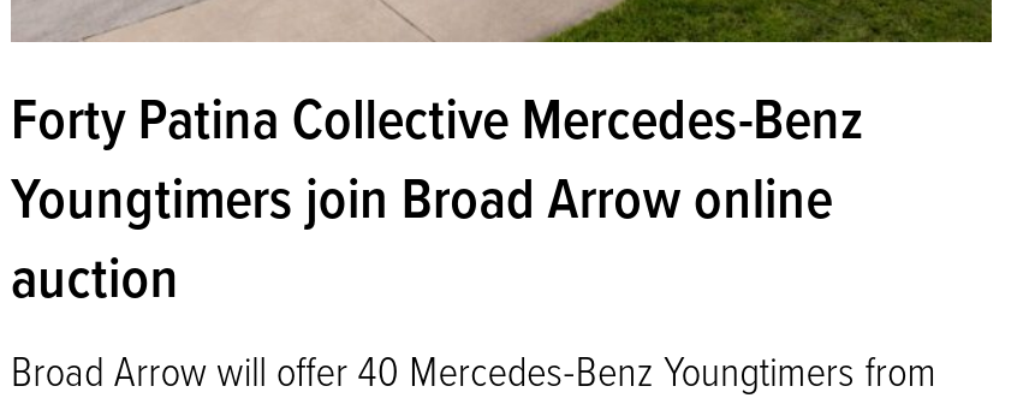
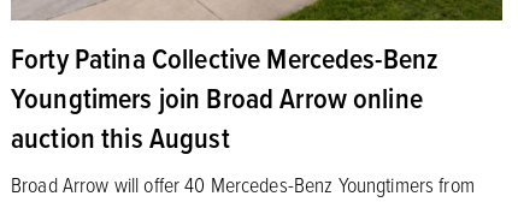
[11,234,179,316] auction -> [11,117,230,158] auction this August

